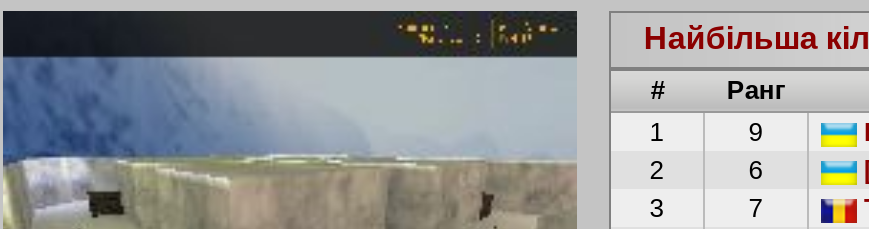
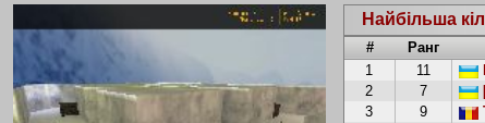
[749,117,763,147] 9 -> [416,62,430,79] 11
[749,155,763,185] 6 -> [419,83,427,99] 7
[749,193,763,223] 7 -> [419,104,427,120] 9

